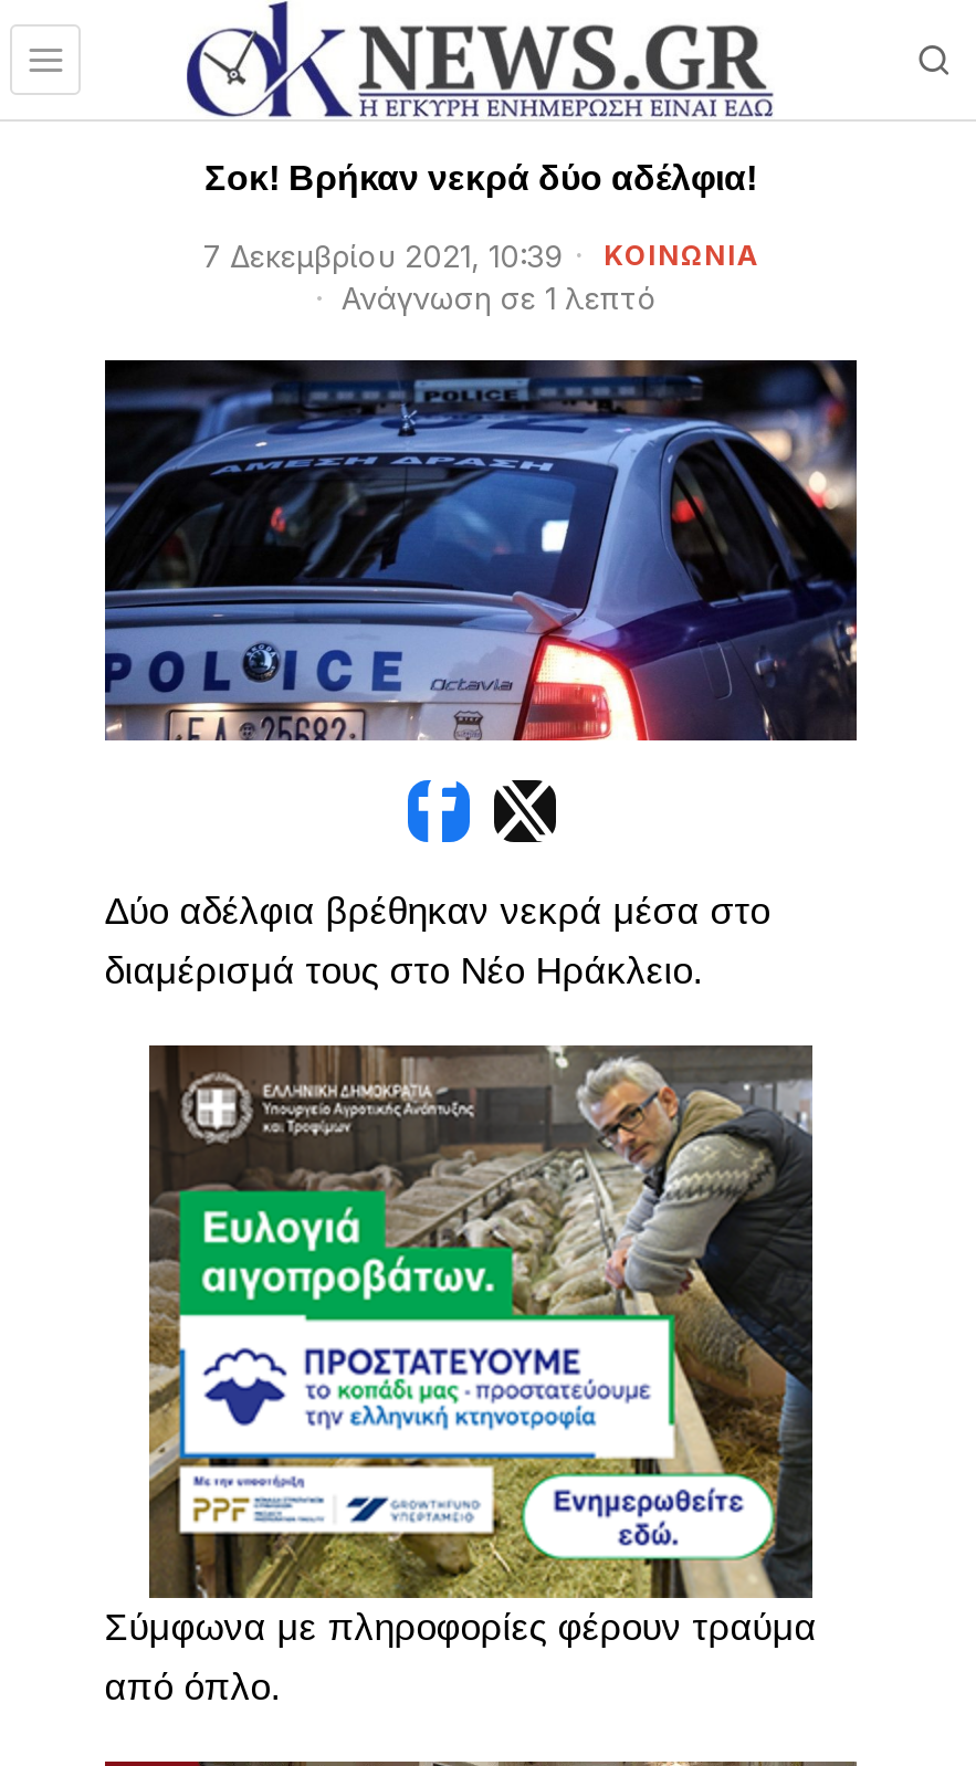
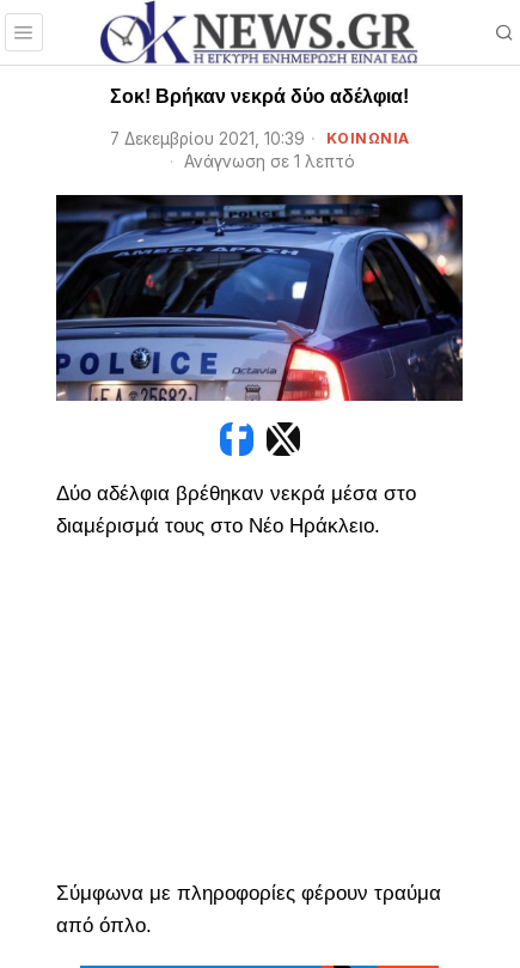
[147,1043,815,1600] [image] -> none

